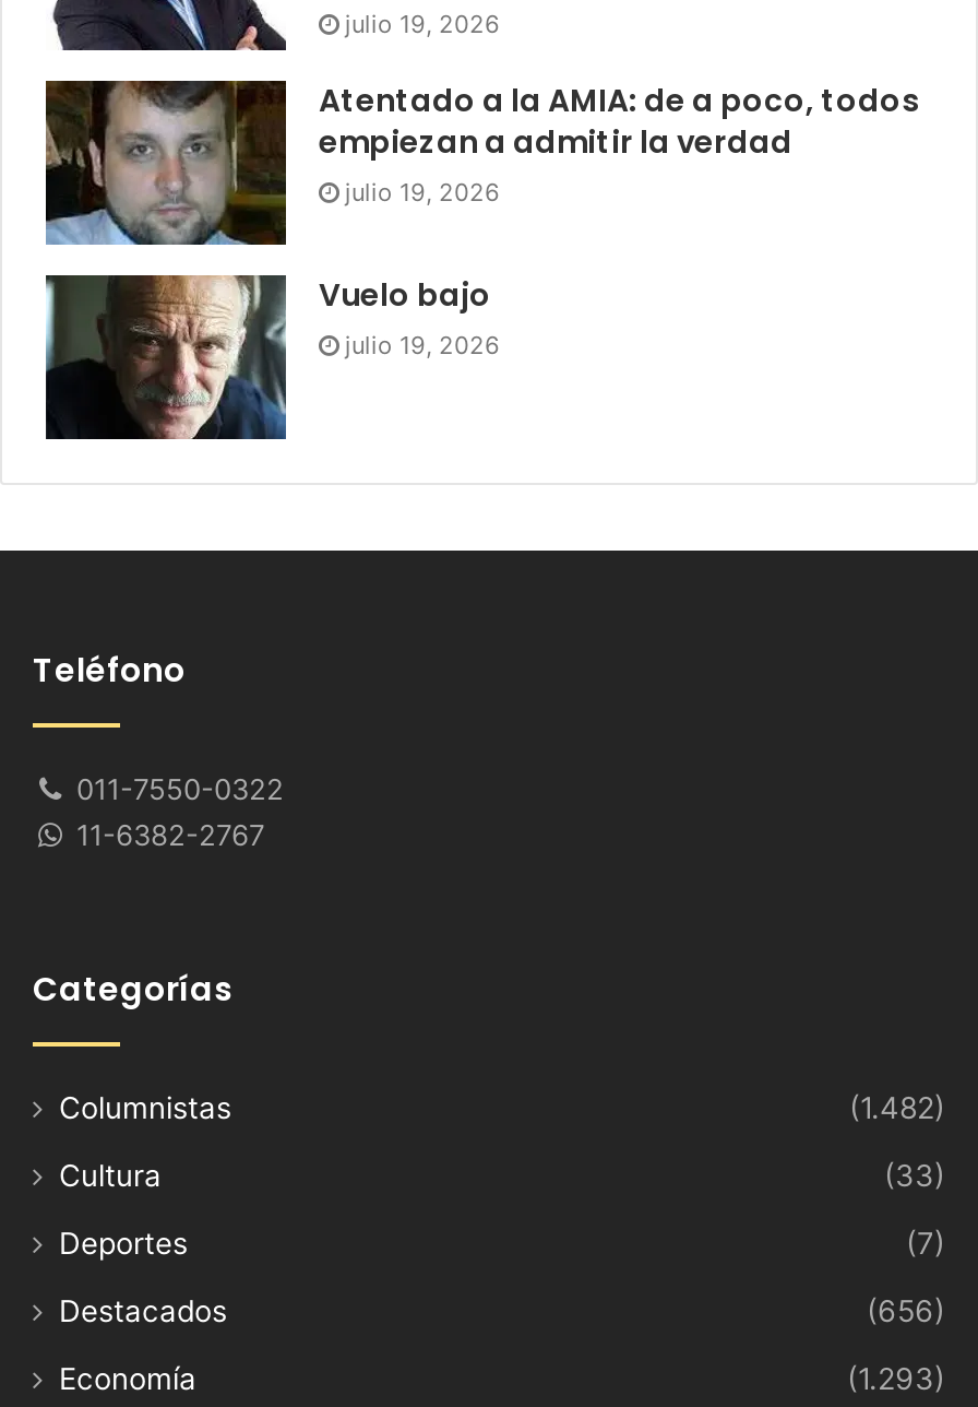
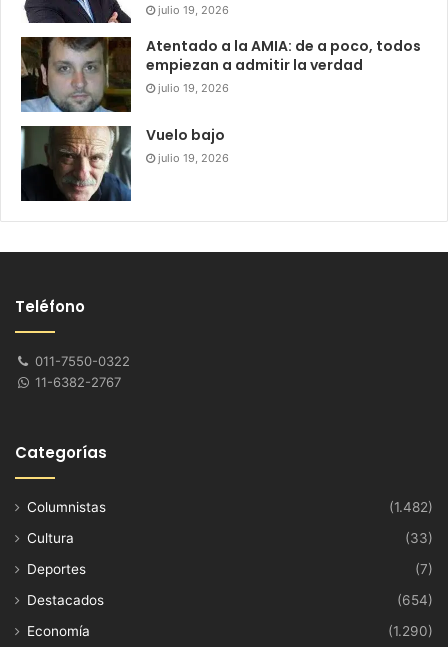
[867,1293,945,1328] (656) -> [397,592,433,608] (654)
[847,1361,945,1396] (1.293) -> [388,623,433,639] (1.290)

